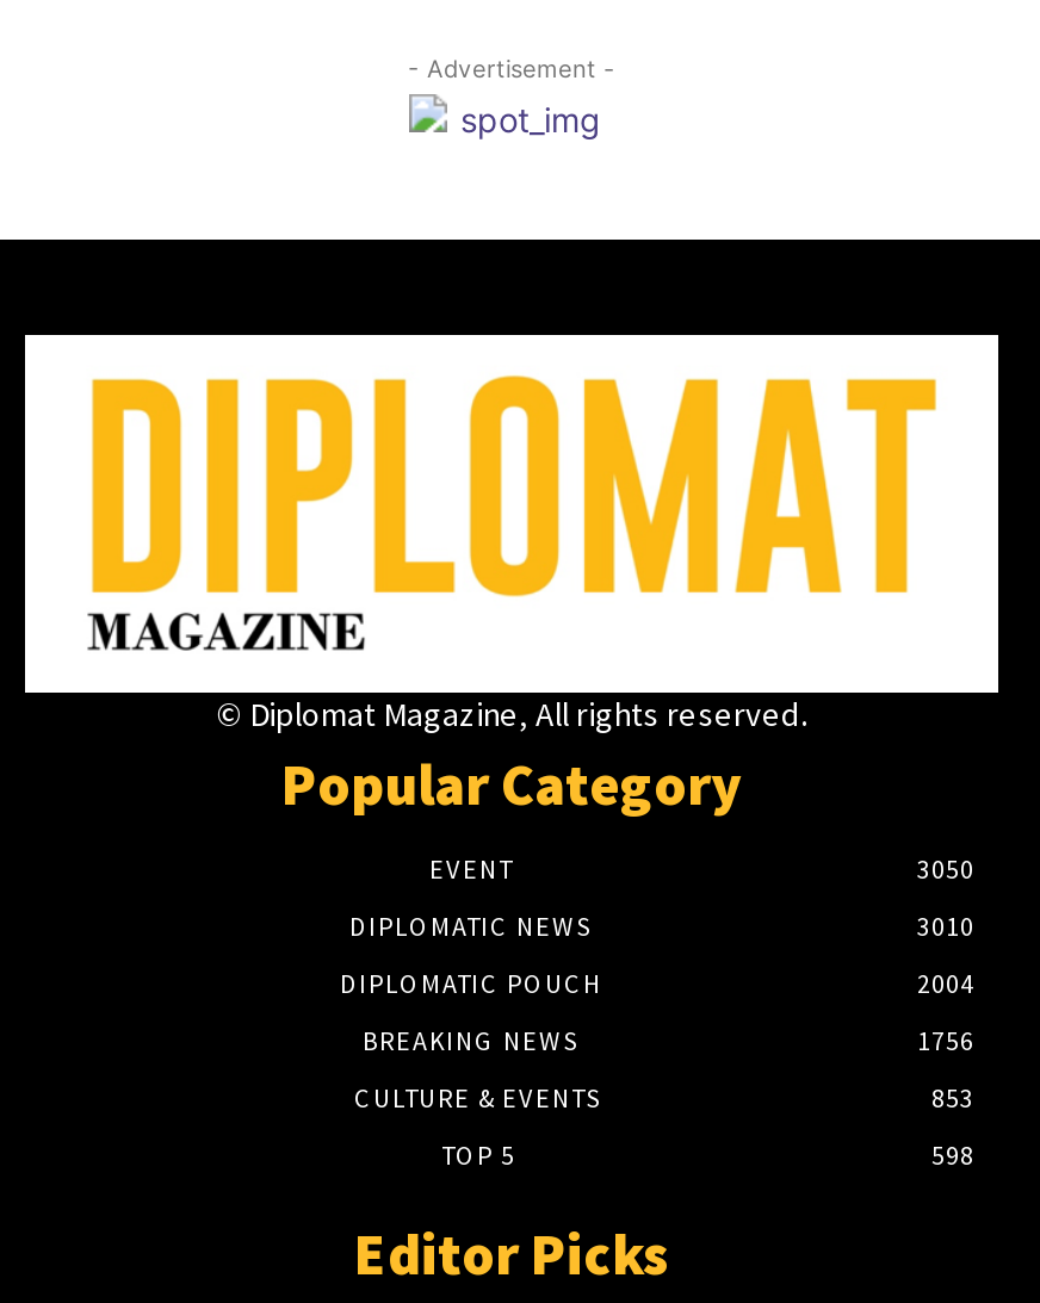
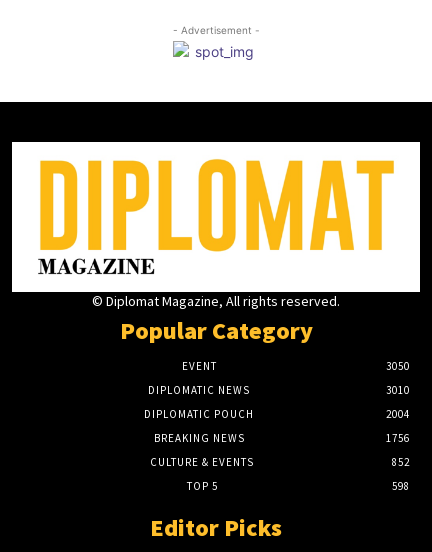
[931,1080,974,1113] 853 -> [392,454,410,468] 852

